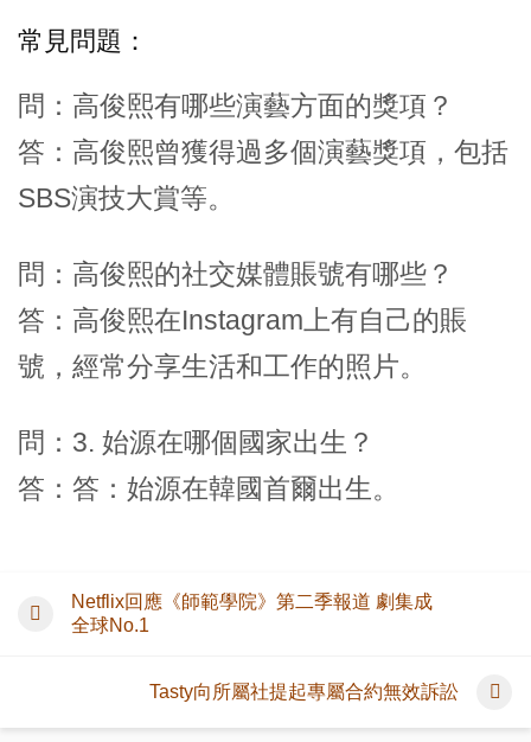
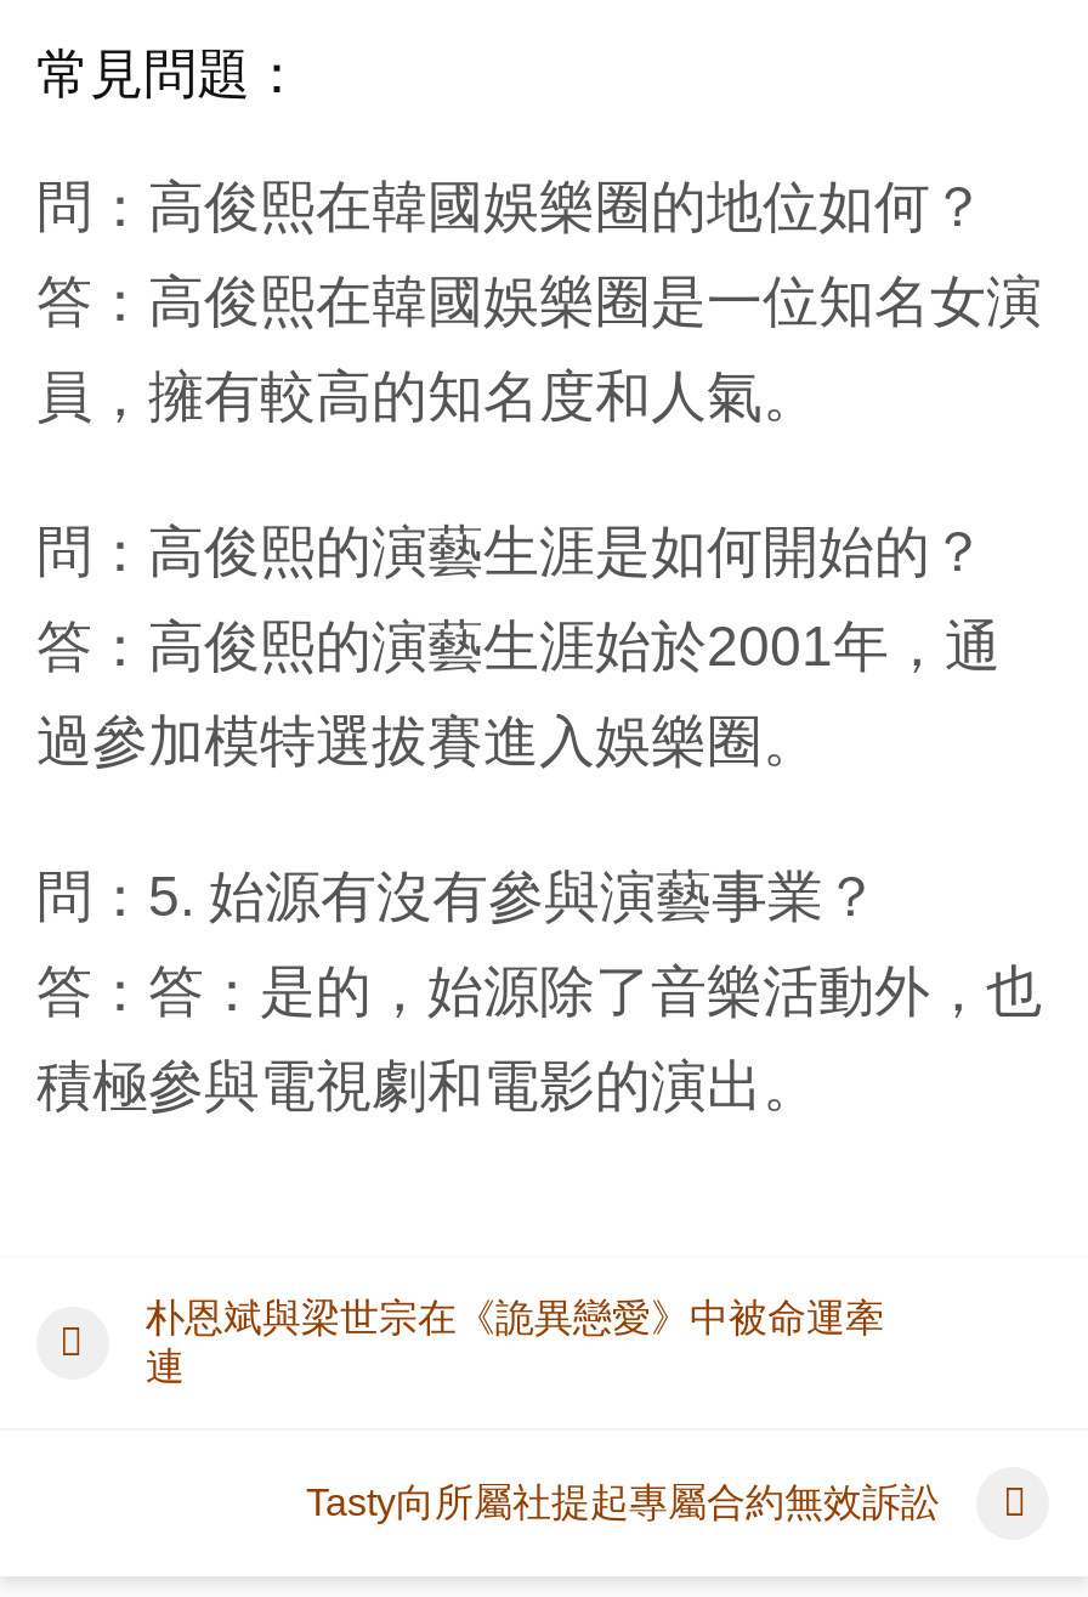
[18,90,508,504] 問：高俊熙有哪些演藝方面的獎項？ | 答：高俊熙曾獲得過多個演藝獎項，包括 | SBS演技大賞等。 | 問：高俊熙的社交媒體賬號有哪些？ | 答：高俊熙在Instagram上有自己的賬 | 號，經常分享生活和工作的照片。 | 問：3. 始源在哪個國家出生？ | 答：答：始源在韓國首爾出生。 -> [36,175,1042,1118] 問：高俊熙在韓國娛樂圈的地位如何？ | 答：高俊熙在韓國娛樂圈是一位知名女演 | 員，擁有較高的知名度和人氣。 | 問：高俊熙的演藝生涯是如何開始的？ | 答：高俊熙的演藝生涯始於2001年，通 | 過參加模特選拔賽進入娛樂圈。 | 問：5. 始源有沒有參與演藝事業？ | 答：答：是的，始源除了音樂活動外，也 | 積極參與電視劇和電影的演出。
[71,592,433,636] Netflix回應《師範學院》第二季報道 劇集成 | 全球No.1 -> [146,1298,884,1387] 朴恩斌與梁世宗在《詭異戀愛》中被命運牽 | 連

